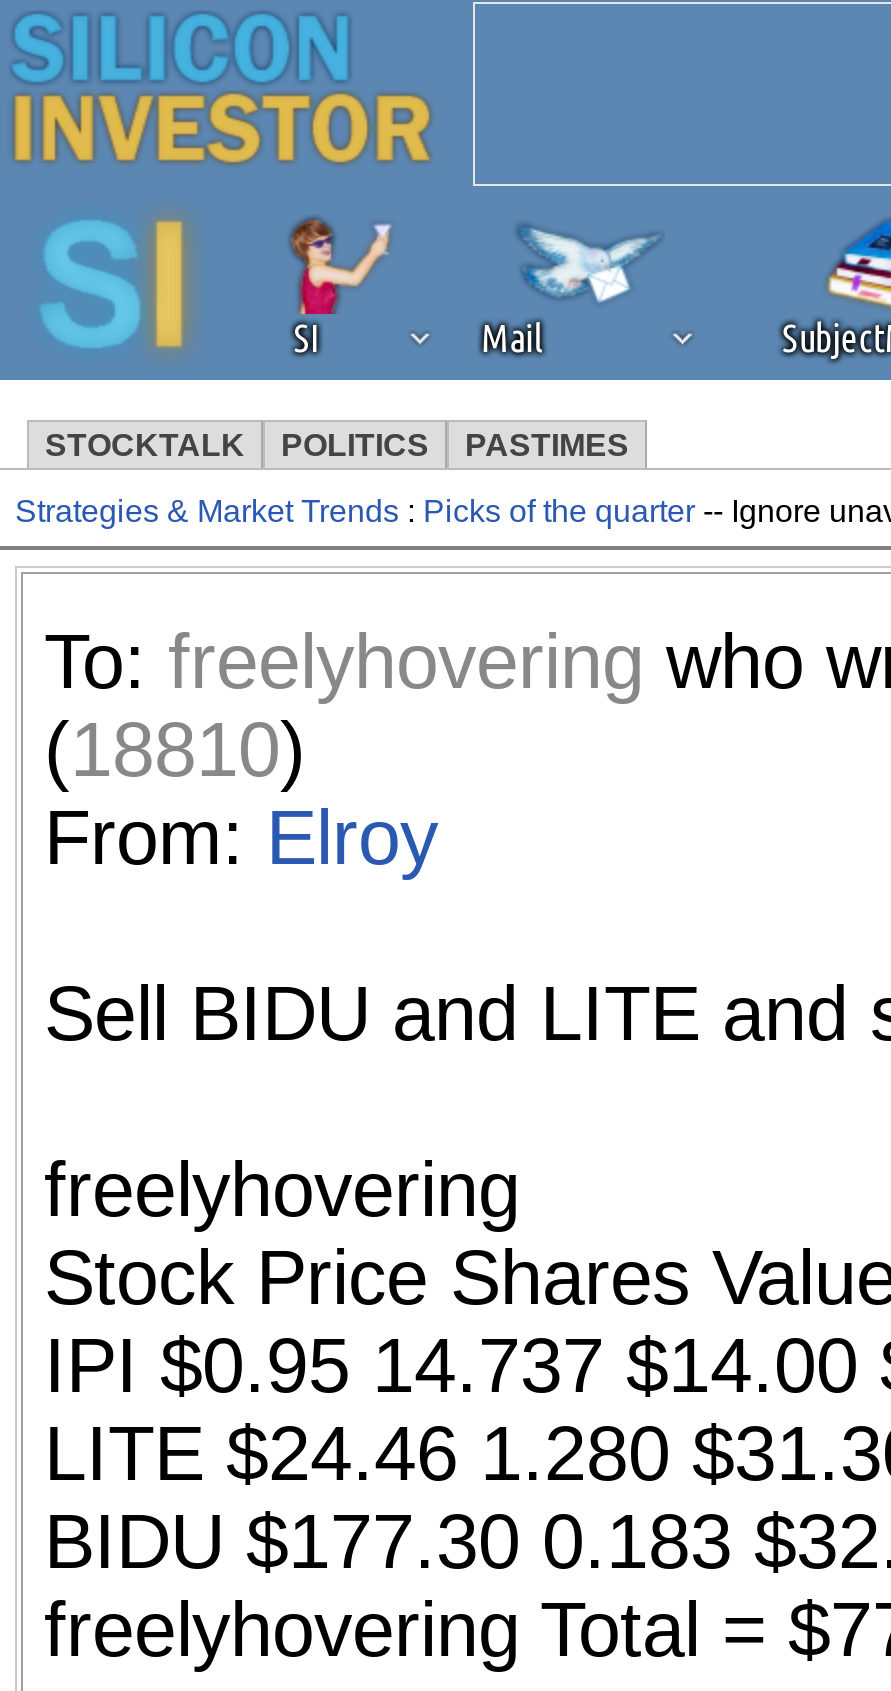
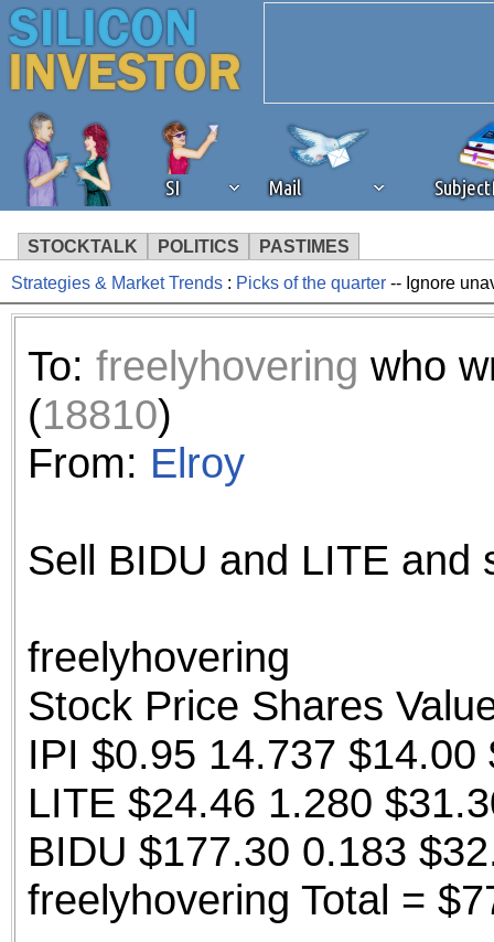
[39,204,195,372] [image] -> [24,113,111,207] [image]

